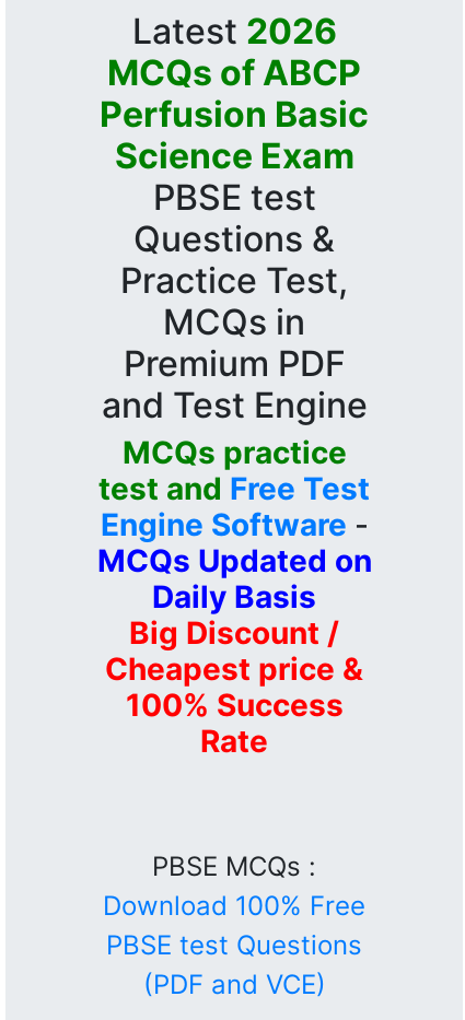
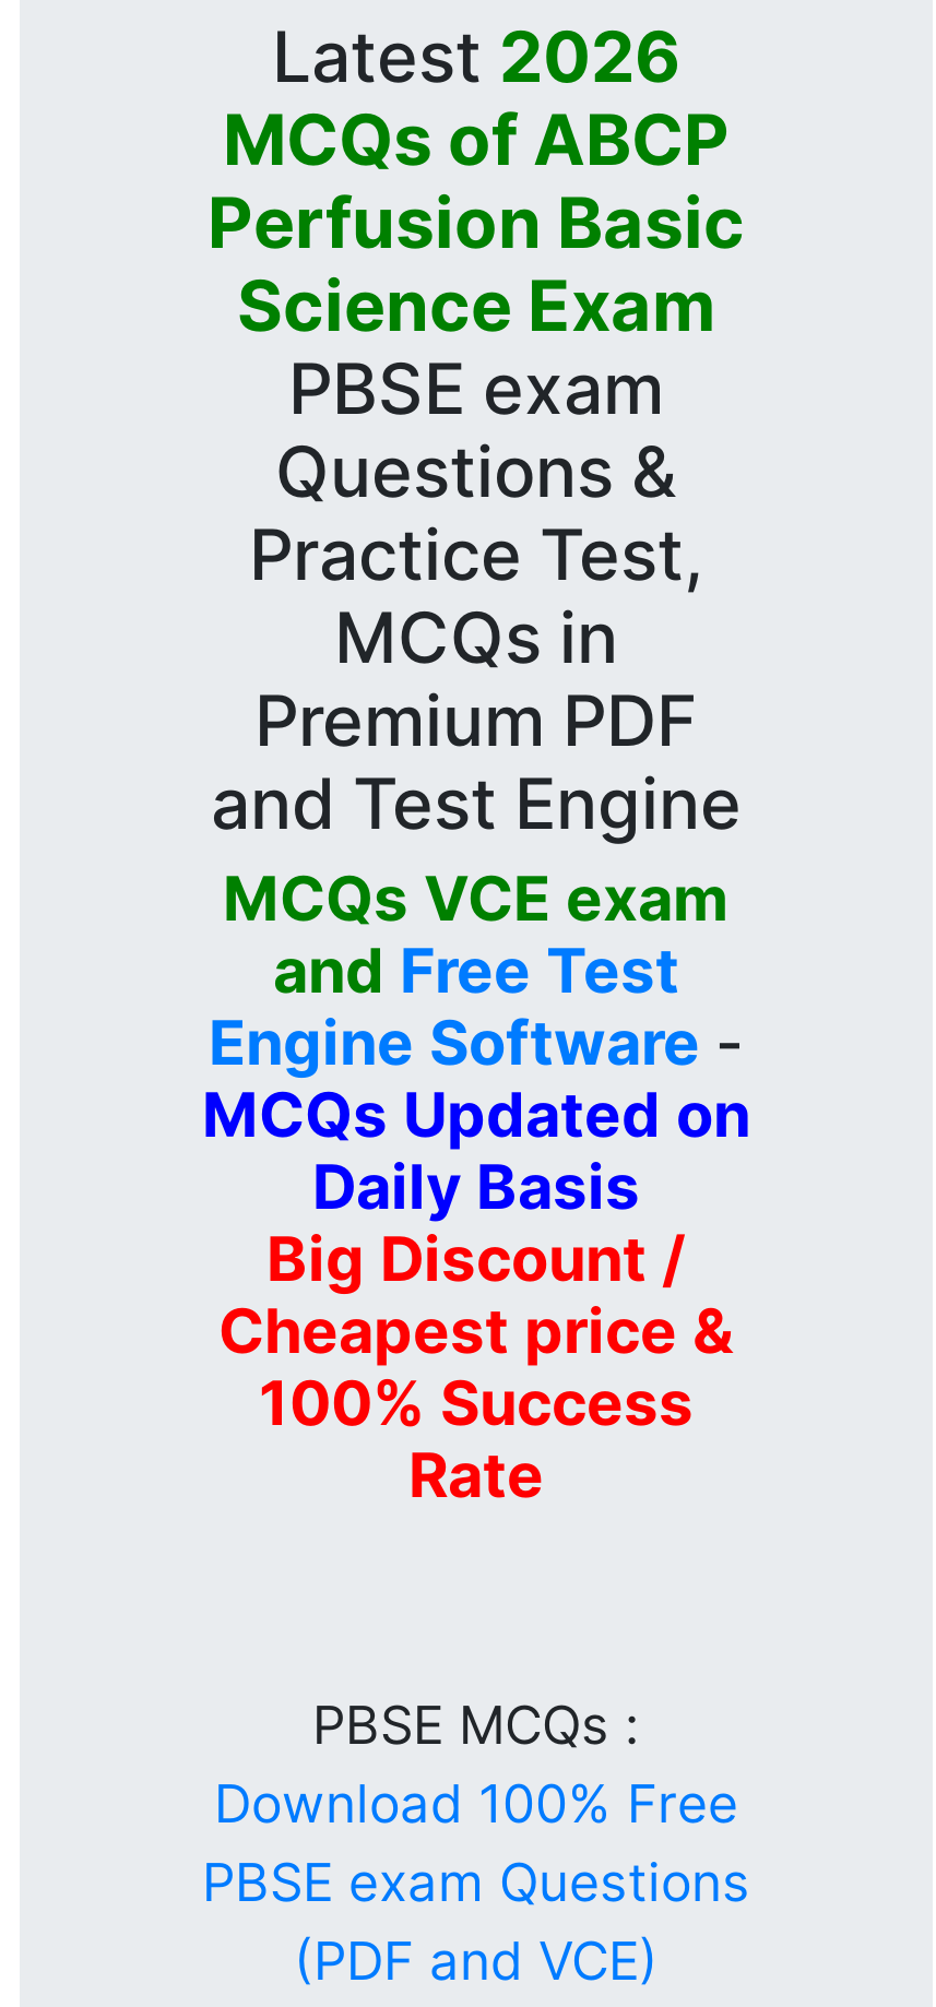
[153,175,316,218] PBSE test -> [288,345,664,430] PBSE exam
[98,433,370,507] MCQs practice | test and Free Test -> [223,860,730,1007] MCQs VCE exam | and Free Test
[106,929,362,960] PBSE test Questions -> [202,1850,750,1913] PBSE exam Questions

